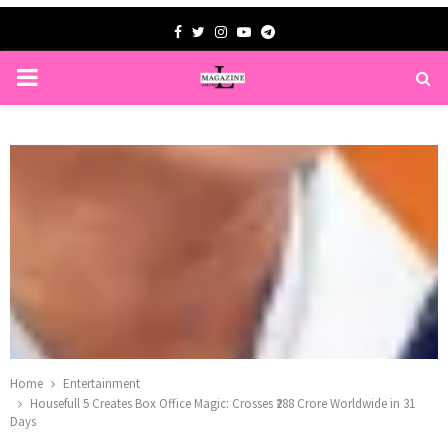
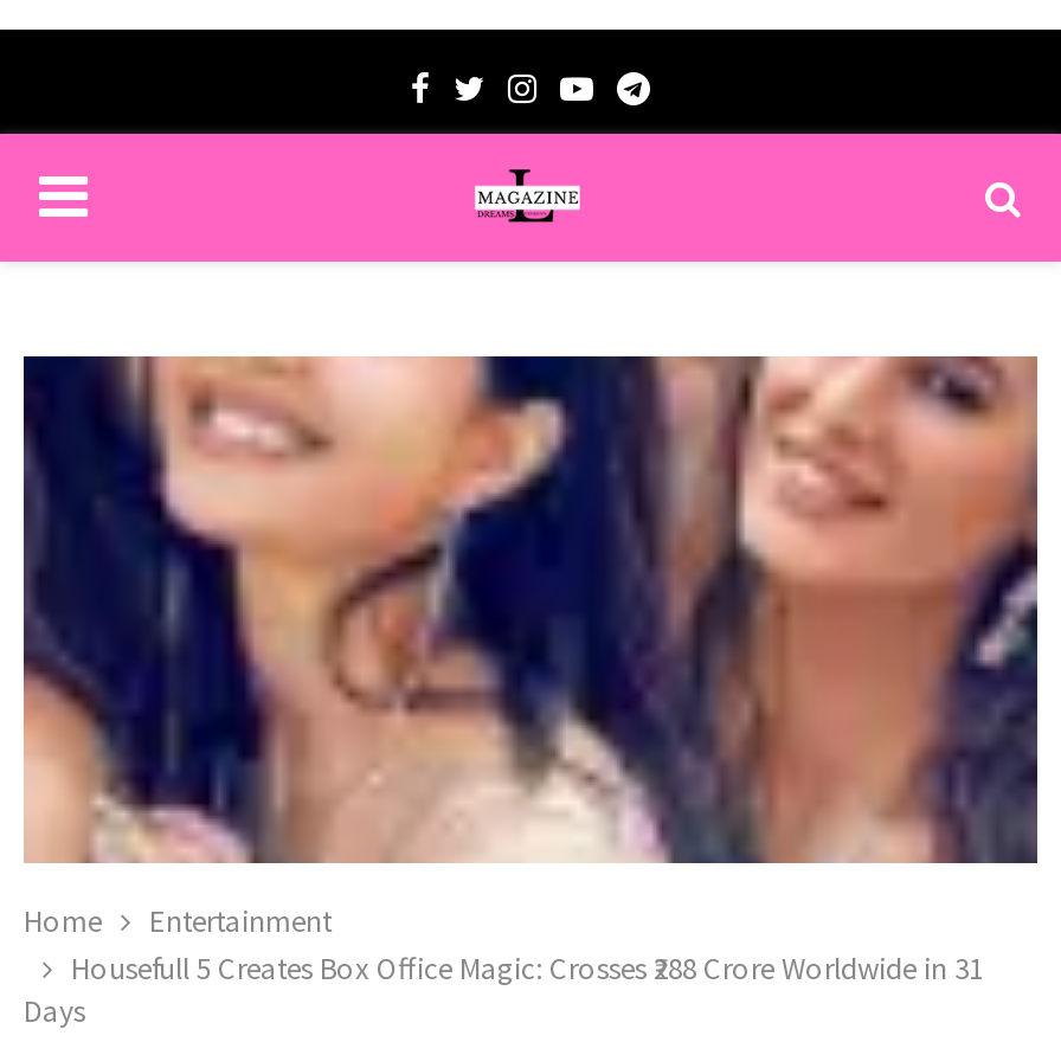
[9,145,439,360] [image] -> [21,354,1040,866] [image]

